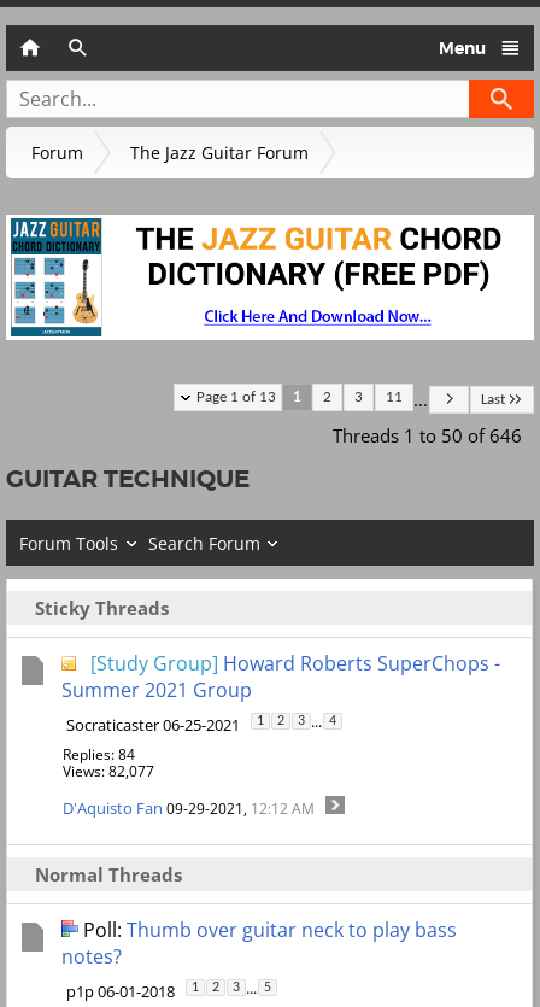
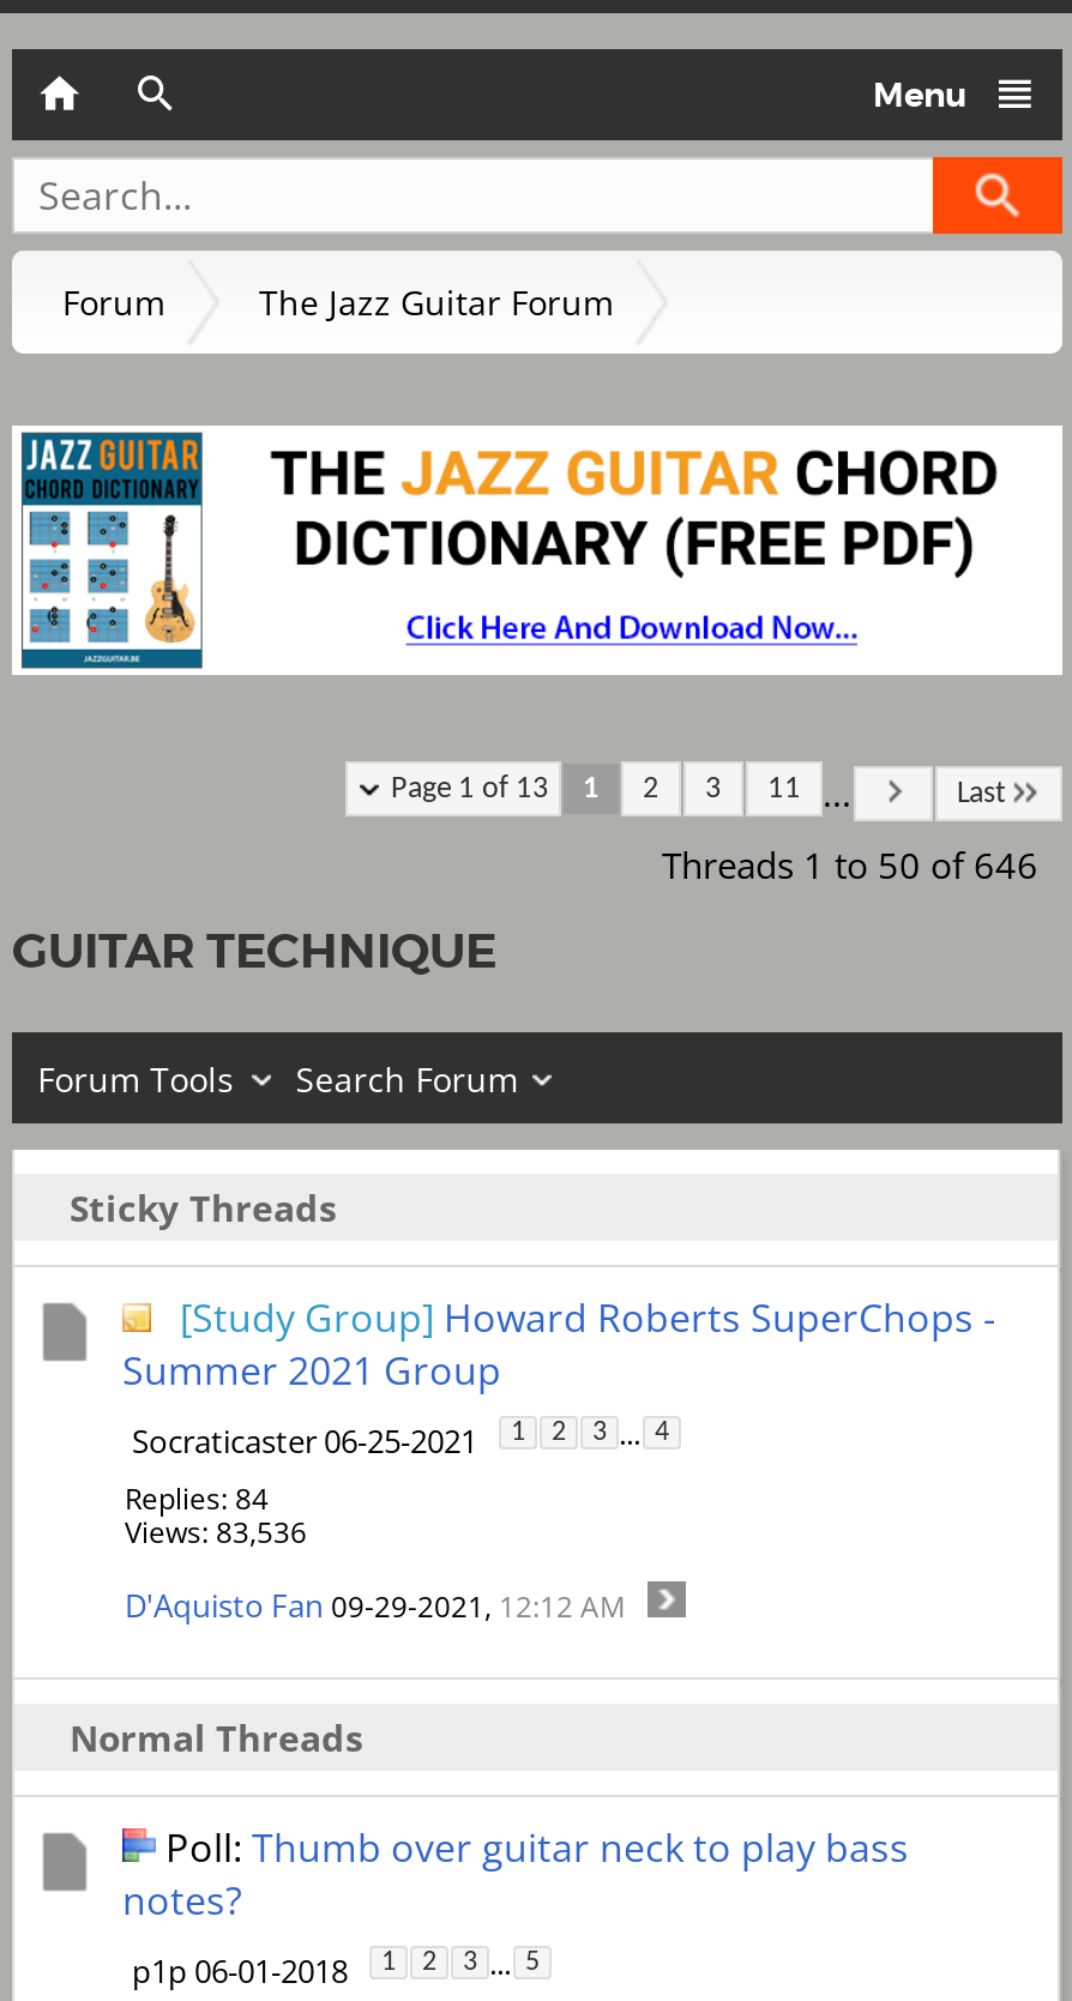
[63,761,154,782] Views: 82,077 -> [125,1512,307,1553] Views: 83,536

